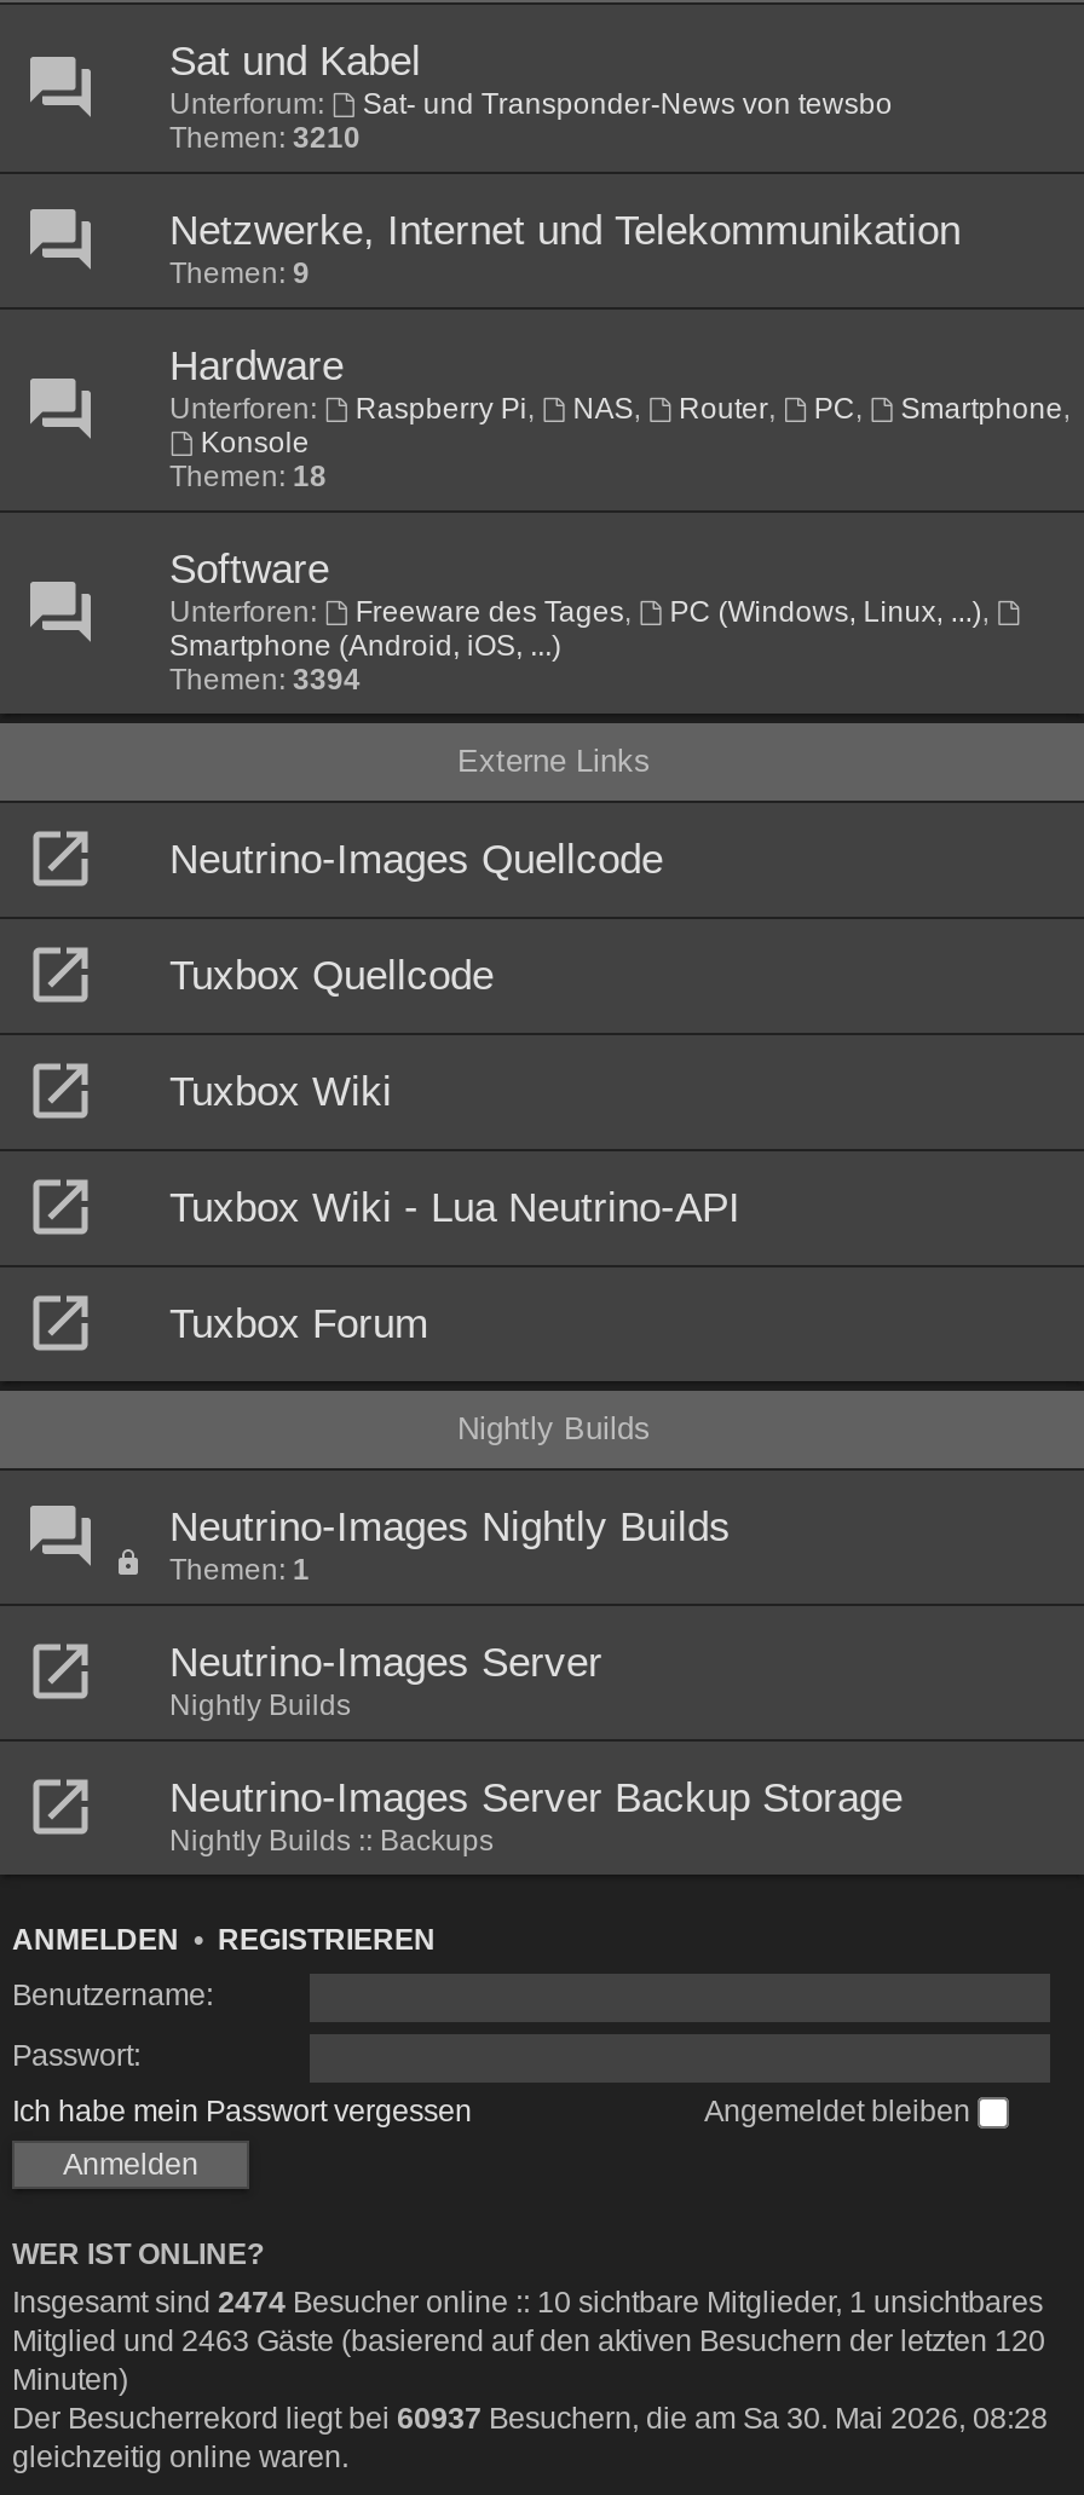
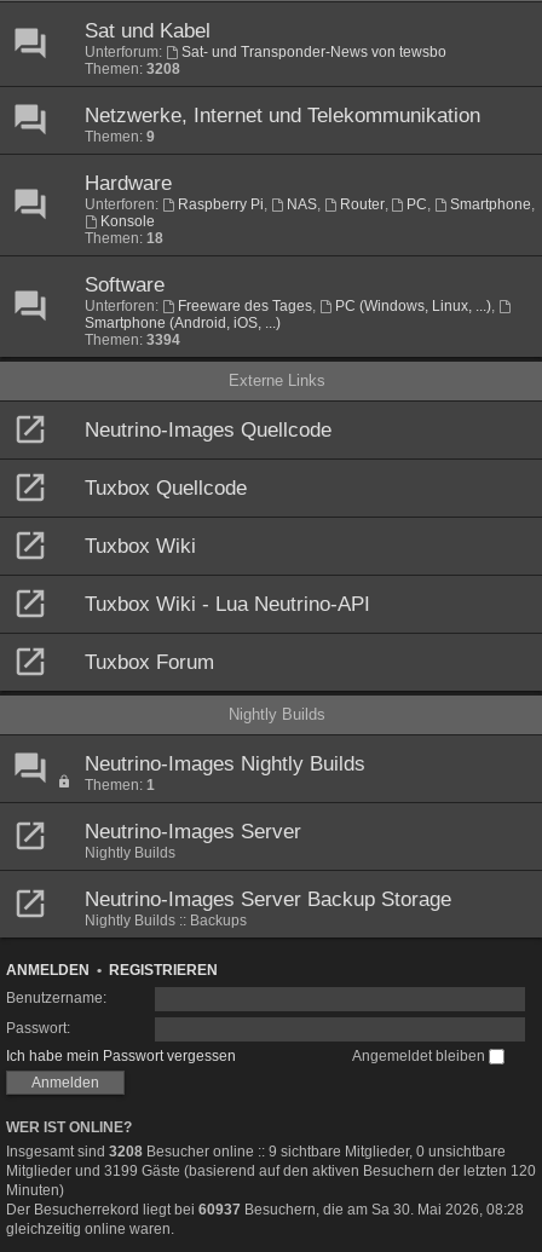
[169,121,361,155] Themen: 3210 -> [85,60,180,77] Themen: 3208
[12,2286,1043,2320] Insgesamt sind 2474 Besucher online :: 10 sichtbare Mitglieder, 1 unsichtbares -> [6,1143,506,1160] Insgesamt sind 3208 Besucher online :: 9 sichtbare Mitglieder, 0 unsichtbare
[12,2325,1045,2359] Mitglied und 2463 Gäste (basierend auf den aktiven Besuchern der letzten 120 -> [6,1163,536,1180] Mitglieder und 3199 Gäste (basierend auf den aktiven Besuchern der letzten 120

